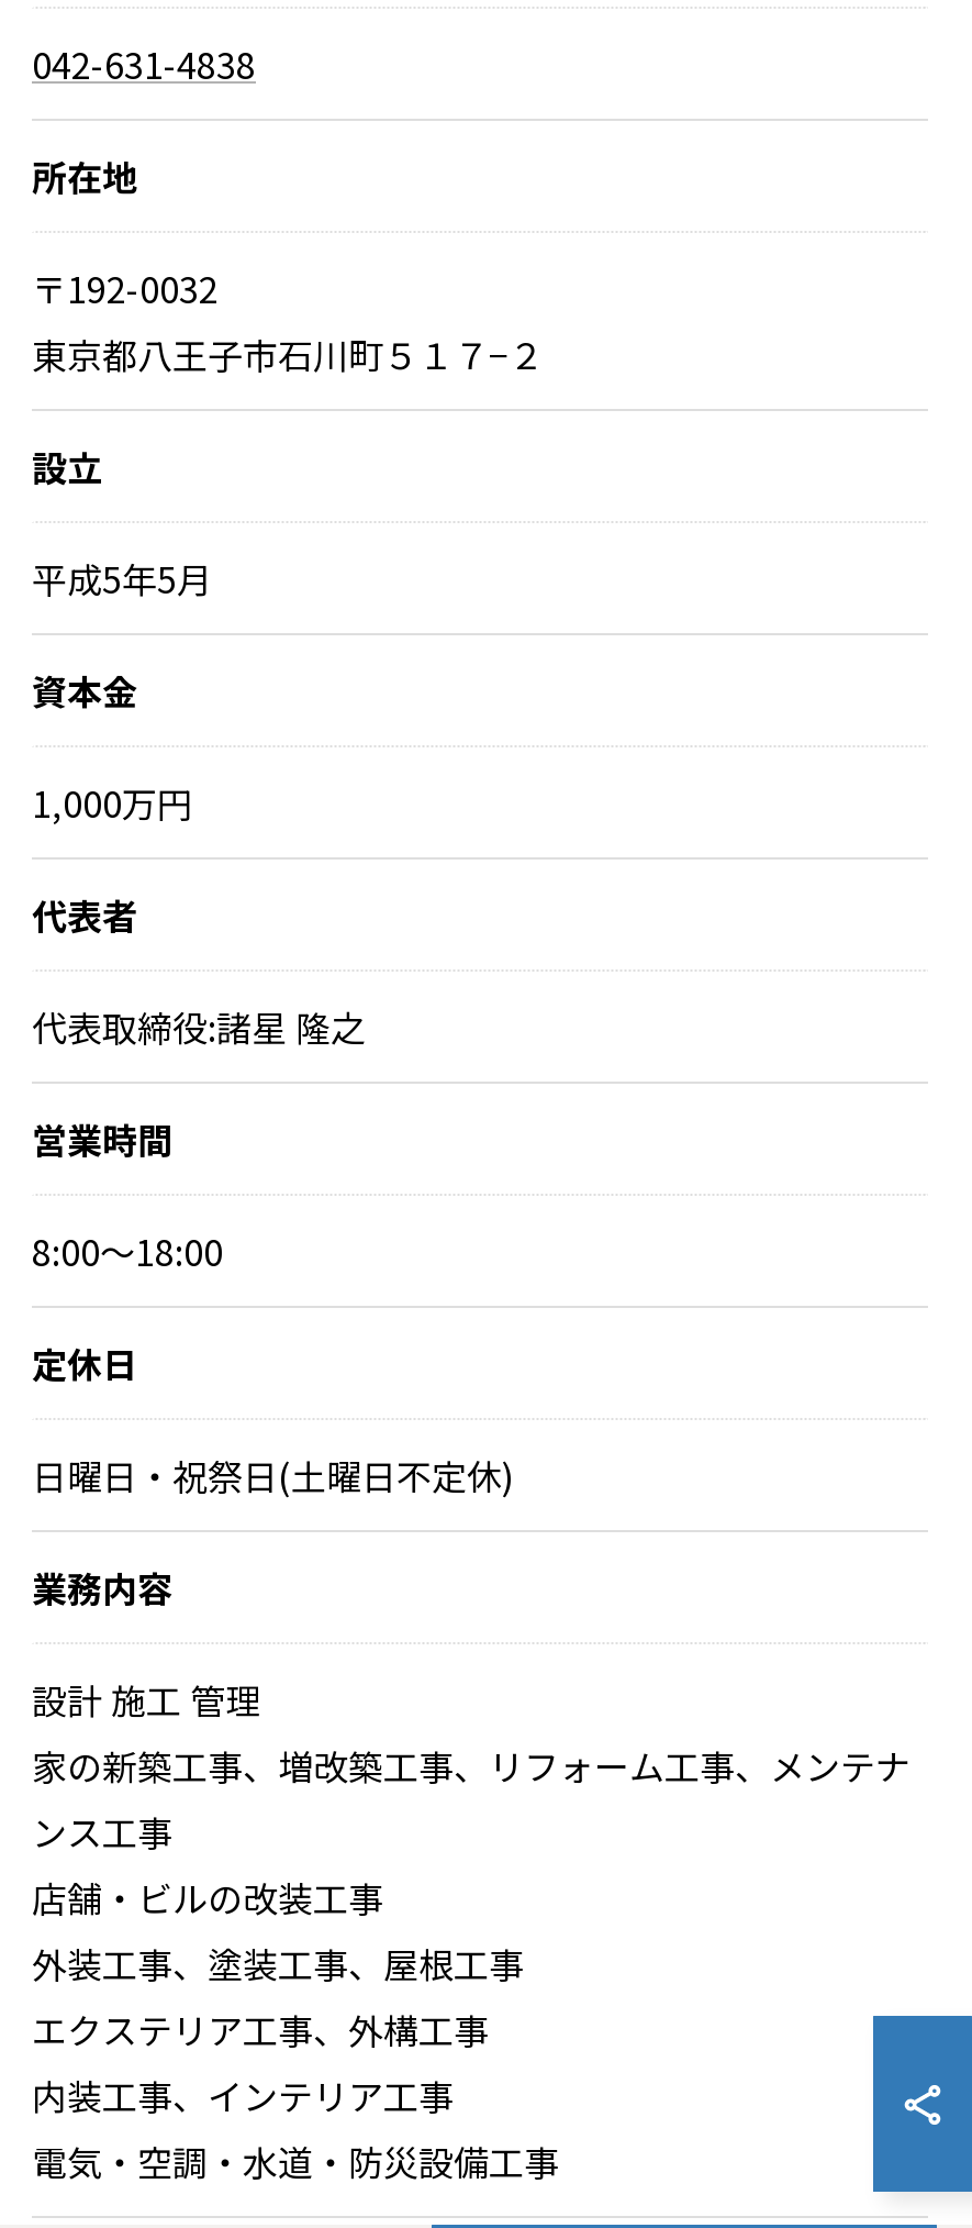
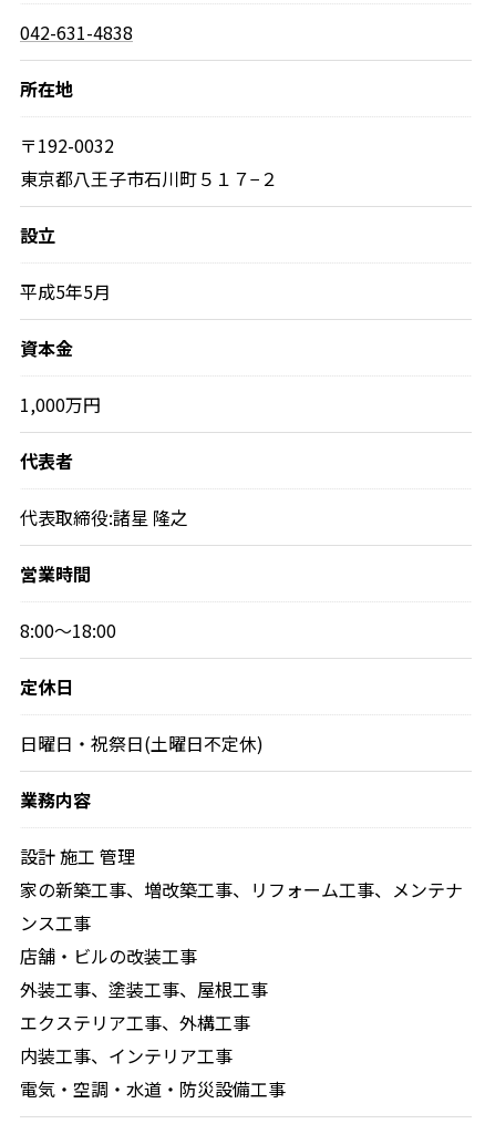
[871,2014,965,2196] [image] -> none

